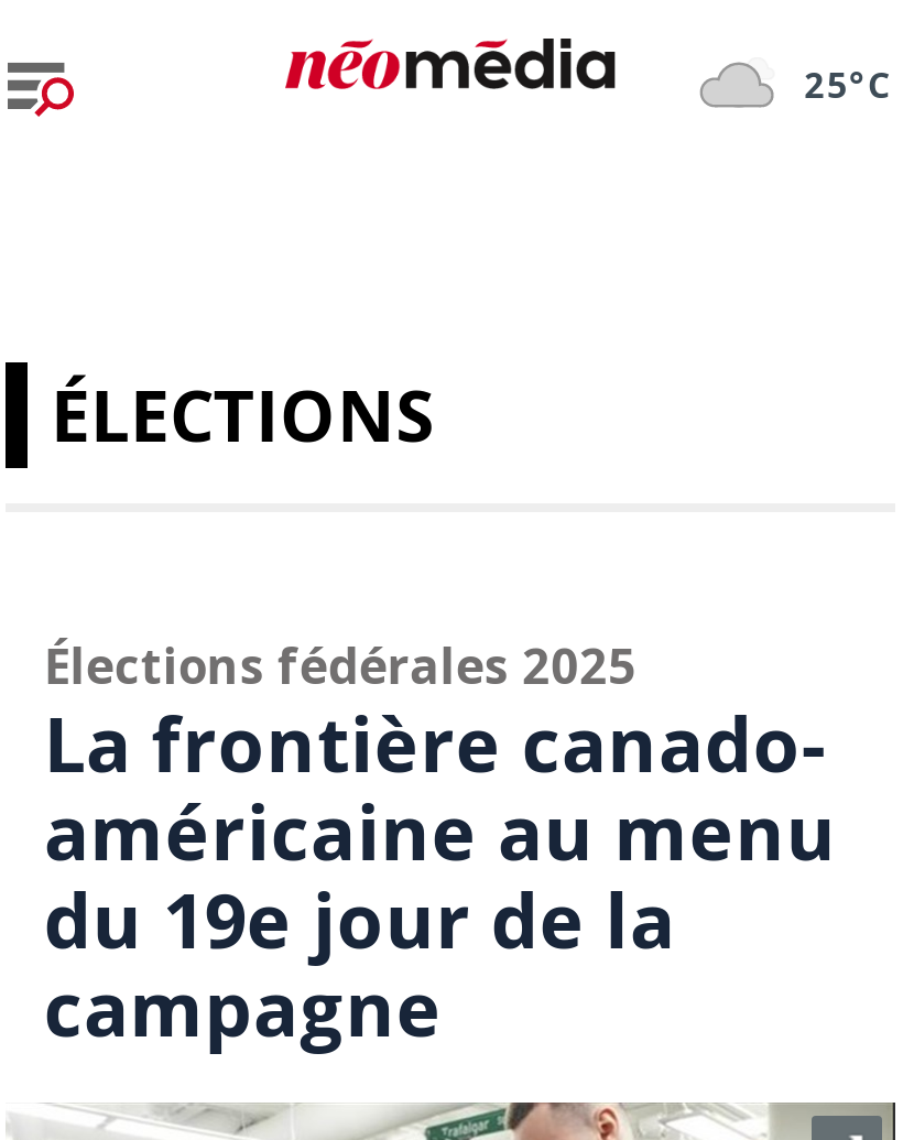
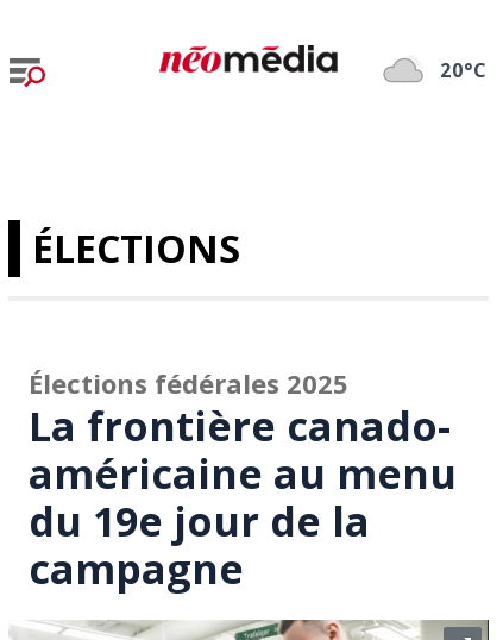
[805,59,894,108] 25°C -> [440,57,488,83] 20°C

